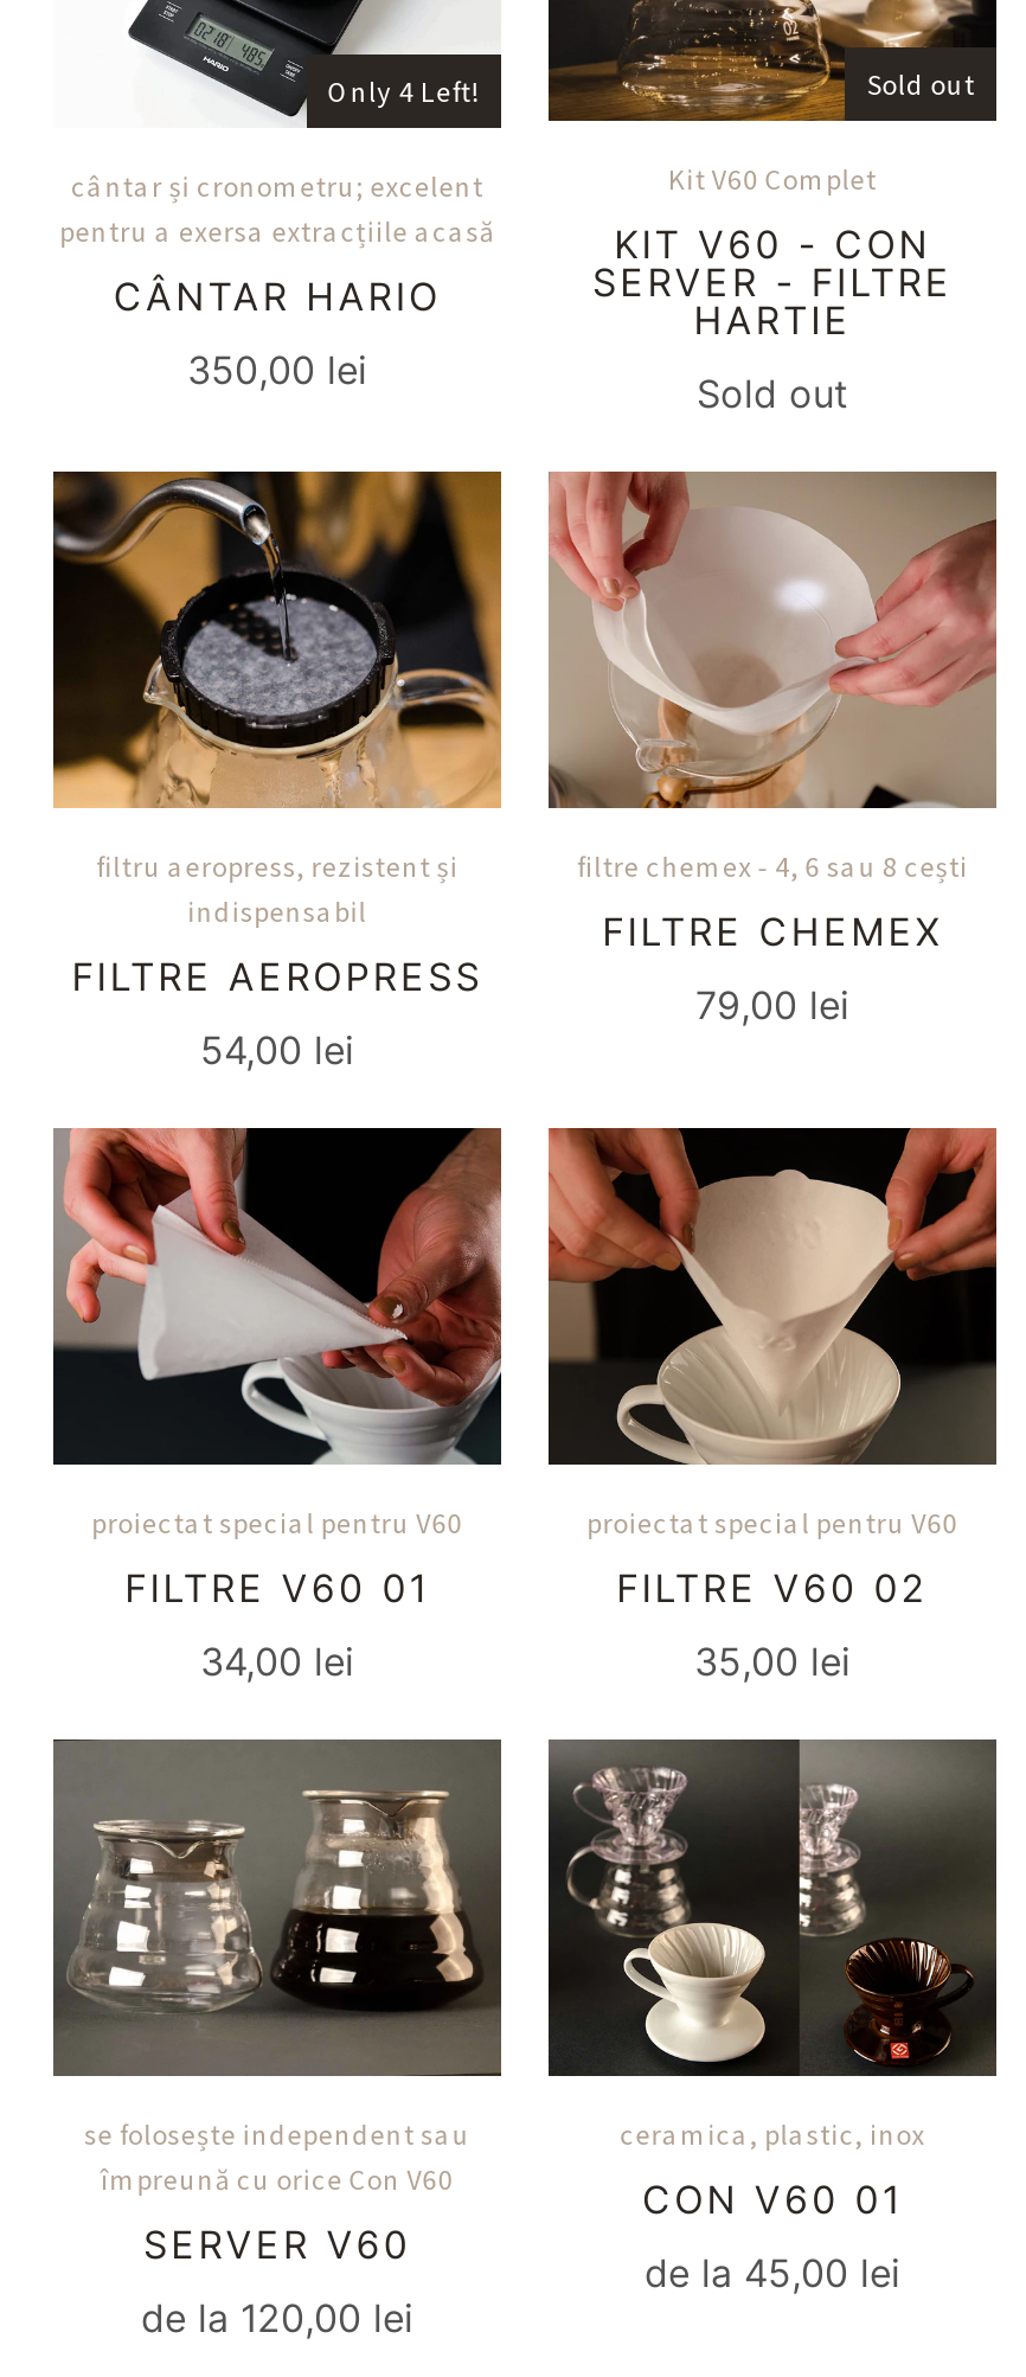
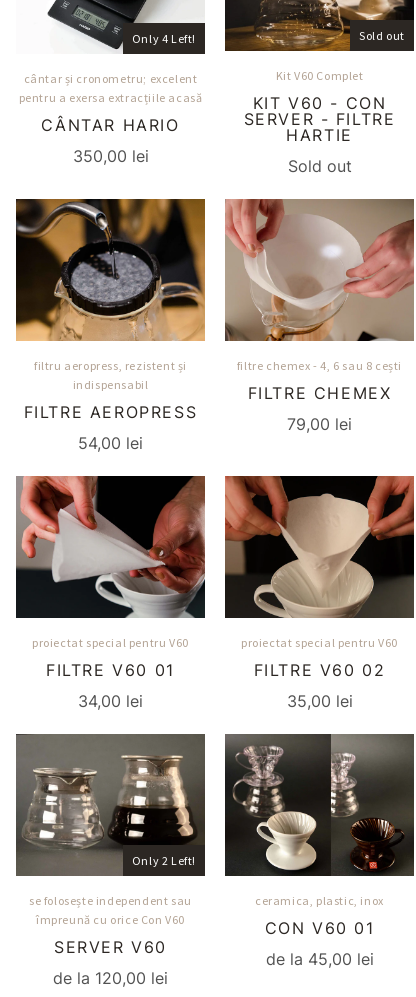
none -> [132,853,196,868] Only 2 Left!

